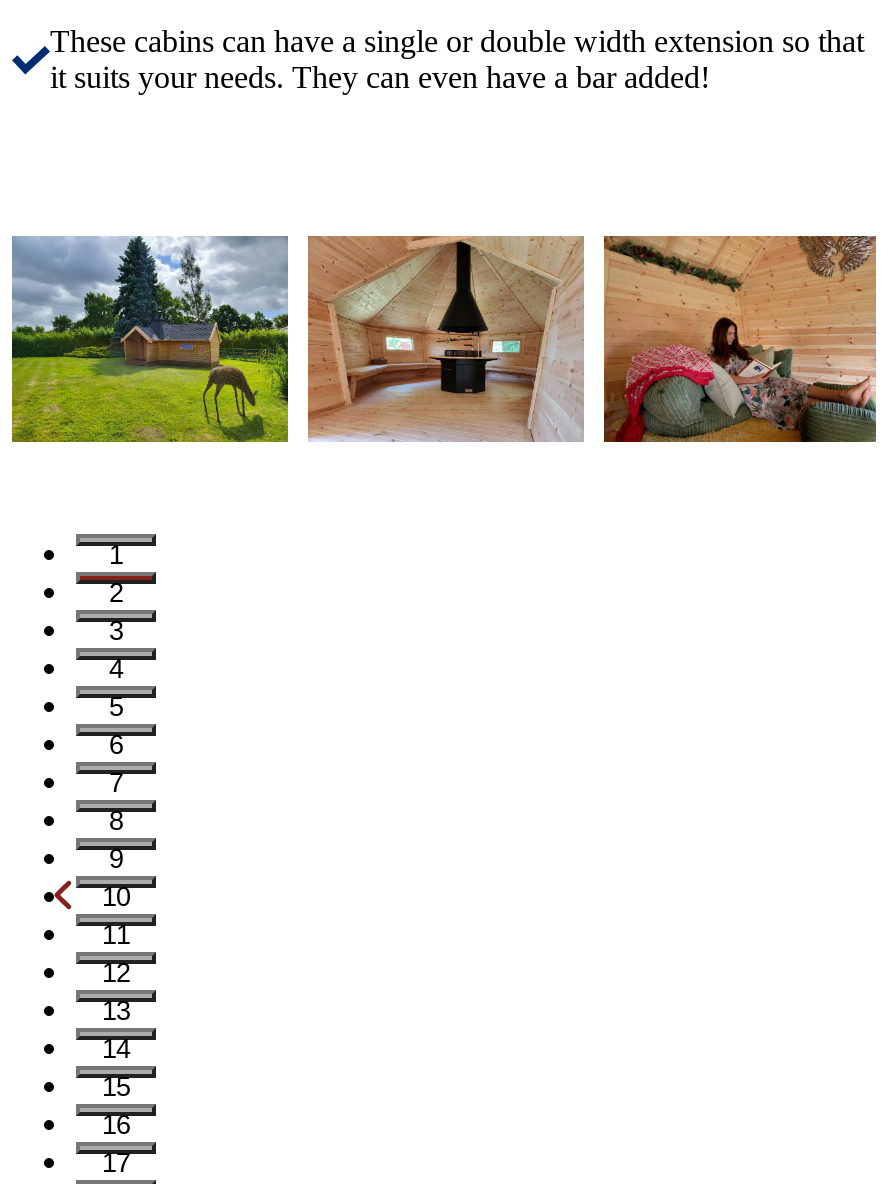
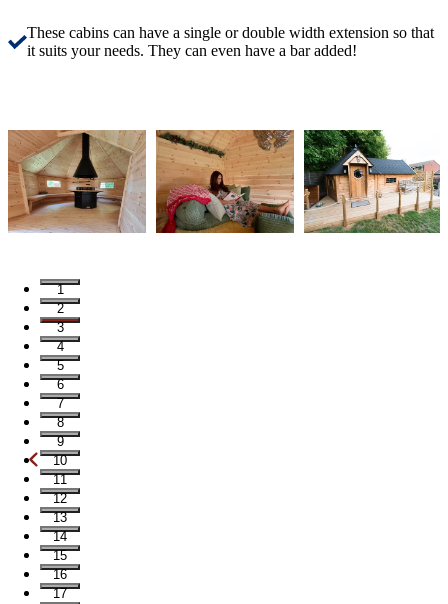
[10,236,290,444] [image] -> [7,129,146,233] [image]
[308,236,584,442] [image] -> [156,130,294,234] [image]
[602,234,878,444] [image] -> [303,129,441,234] [image]

